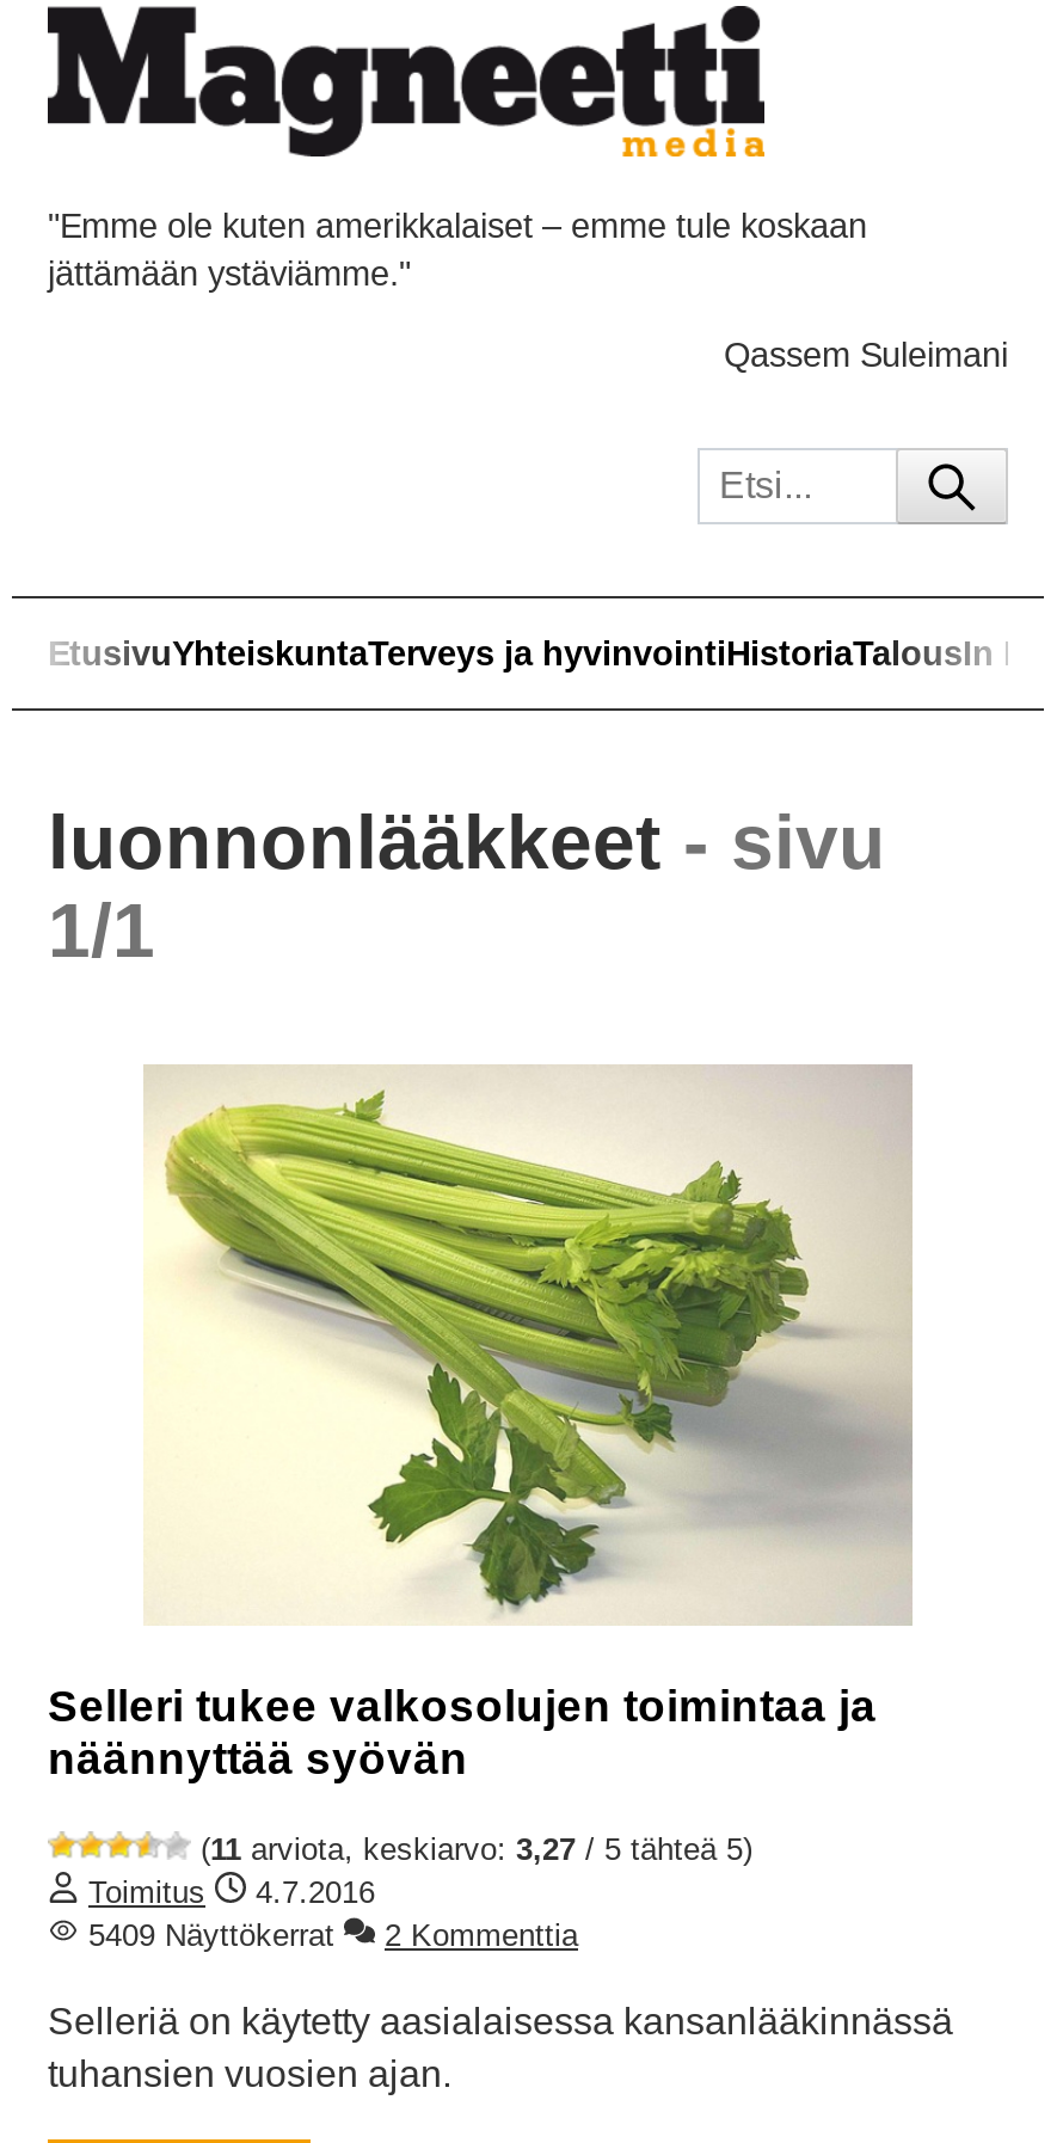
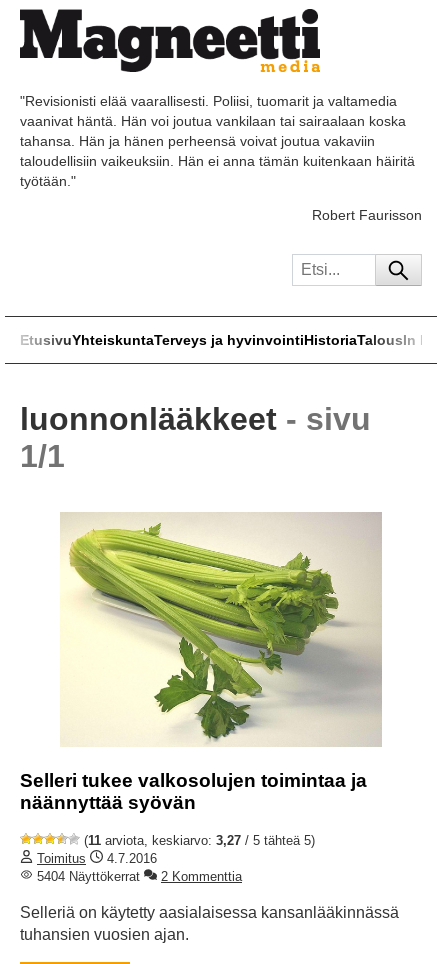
[48,206,867,292] "Emme ole kuten amerikkalaiset – emme tule koskaan | jättämään ystäviämme." -> [20,93,415,189] "Revisionisti elää vaarallisesti. Poliisi, tuomarit ja valtamedia | vaanivat häntä. Hän voi joutua vankilaan tai sairaalaan koska | tahansa. Hän ja hänen perheensä voivat joutua vakaviin | taloudellisiin vaikeuksiin. Hän ei anna tämän kuitenkaan häiritä | työtään."
[724,336,1008,374] Qassem Suleimani -> [312,207,422,223] Robert Faurisson
[79,1918,334,1954] 5409 Näyttökerrat -> [33,869,140,884] 5404 Näyttökerrat

